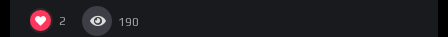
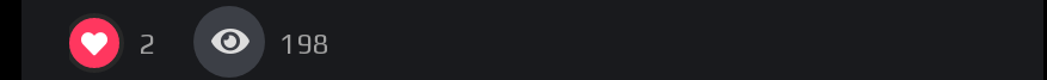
[118,15,139,29] 190 -> [279,28,330,62] 198

